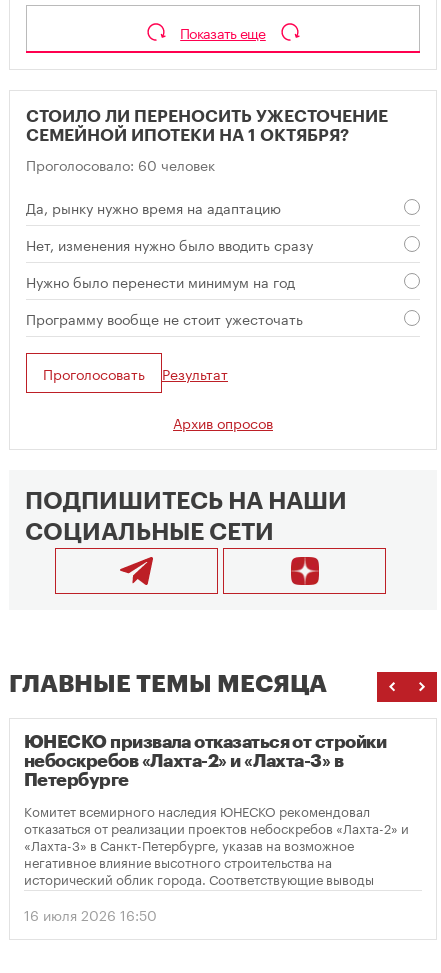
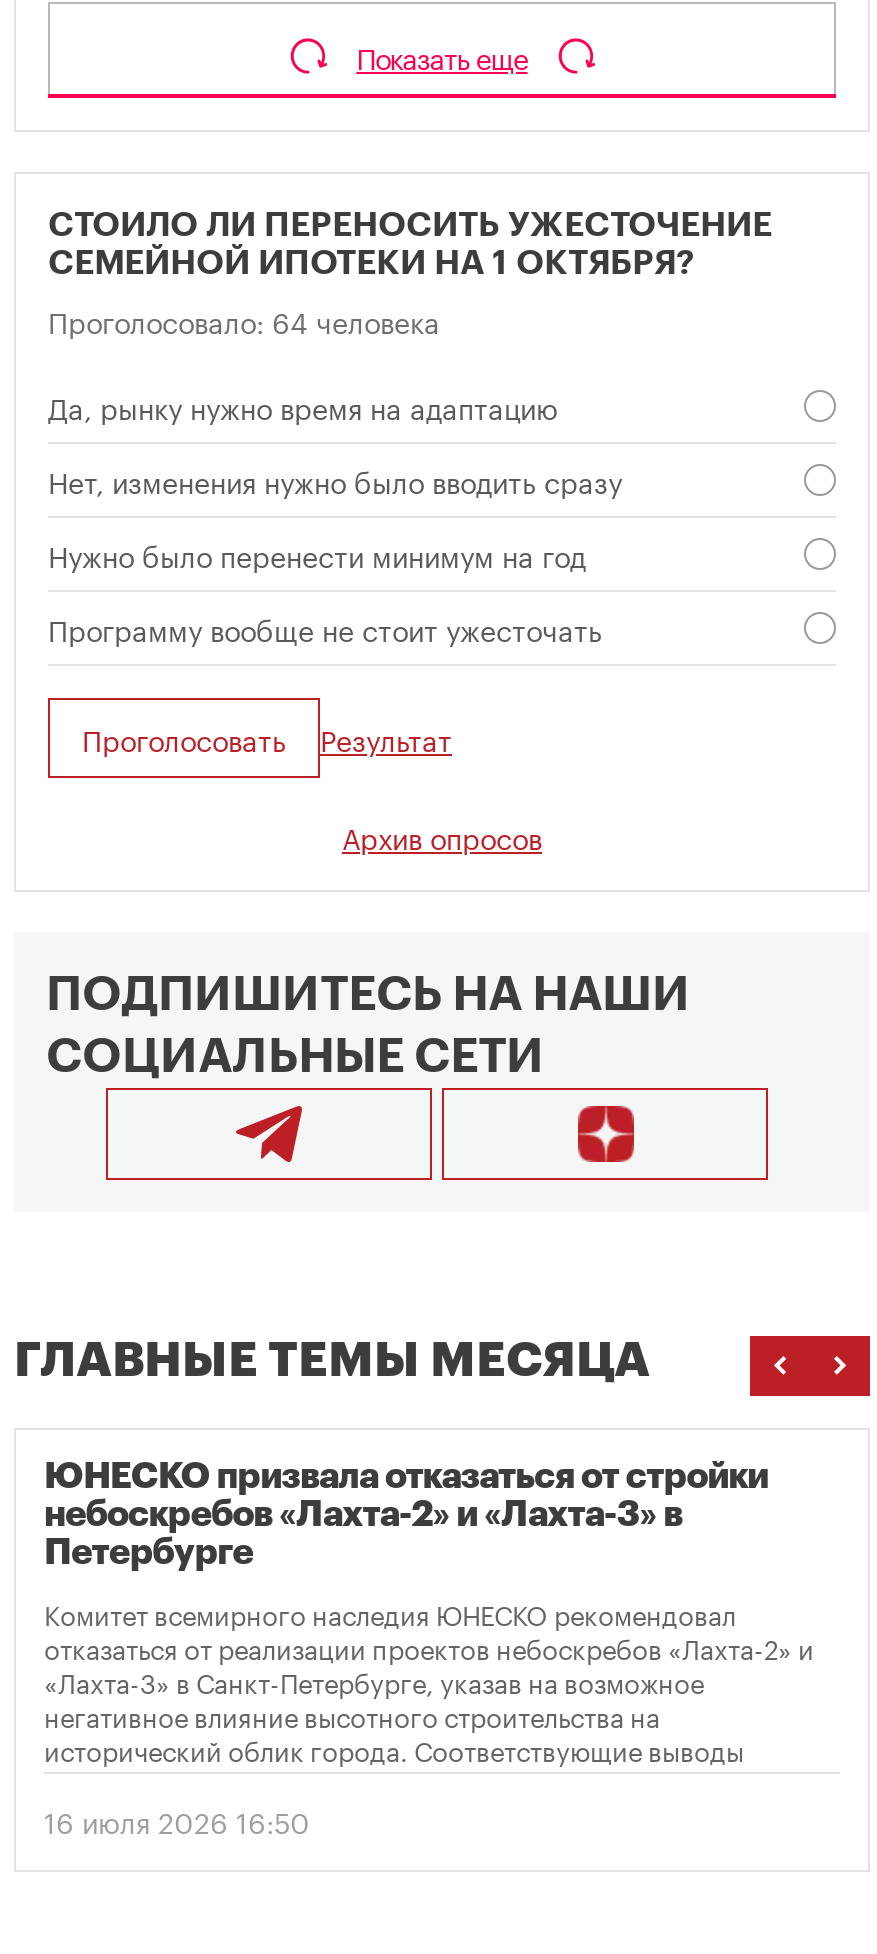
[26,153,215,175] Проголосовало: 60 человек -> [48,299,440,343] Проголосовало: 64 человека

